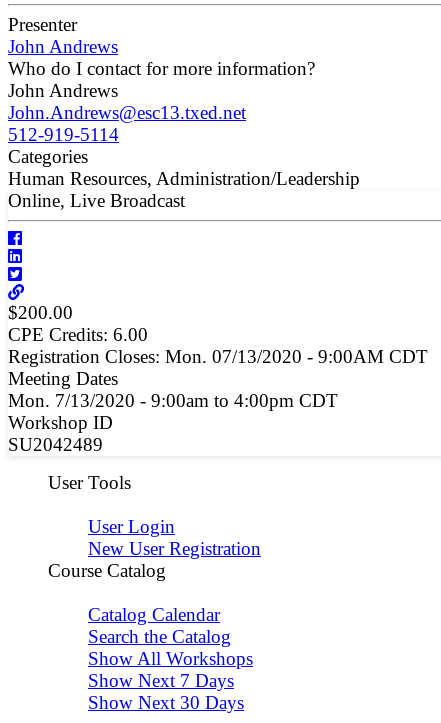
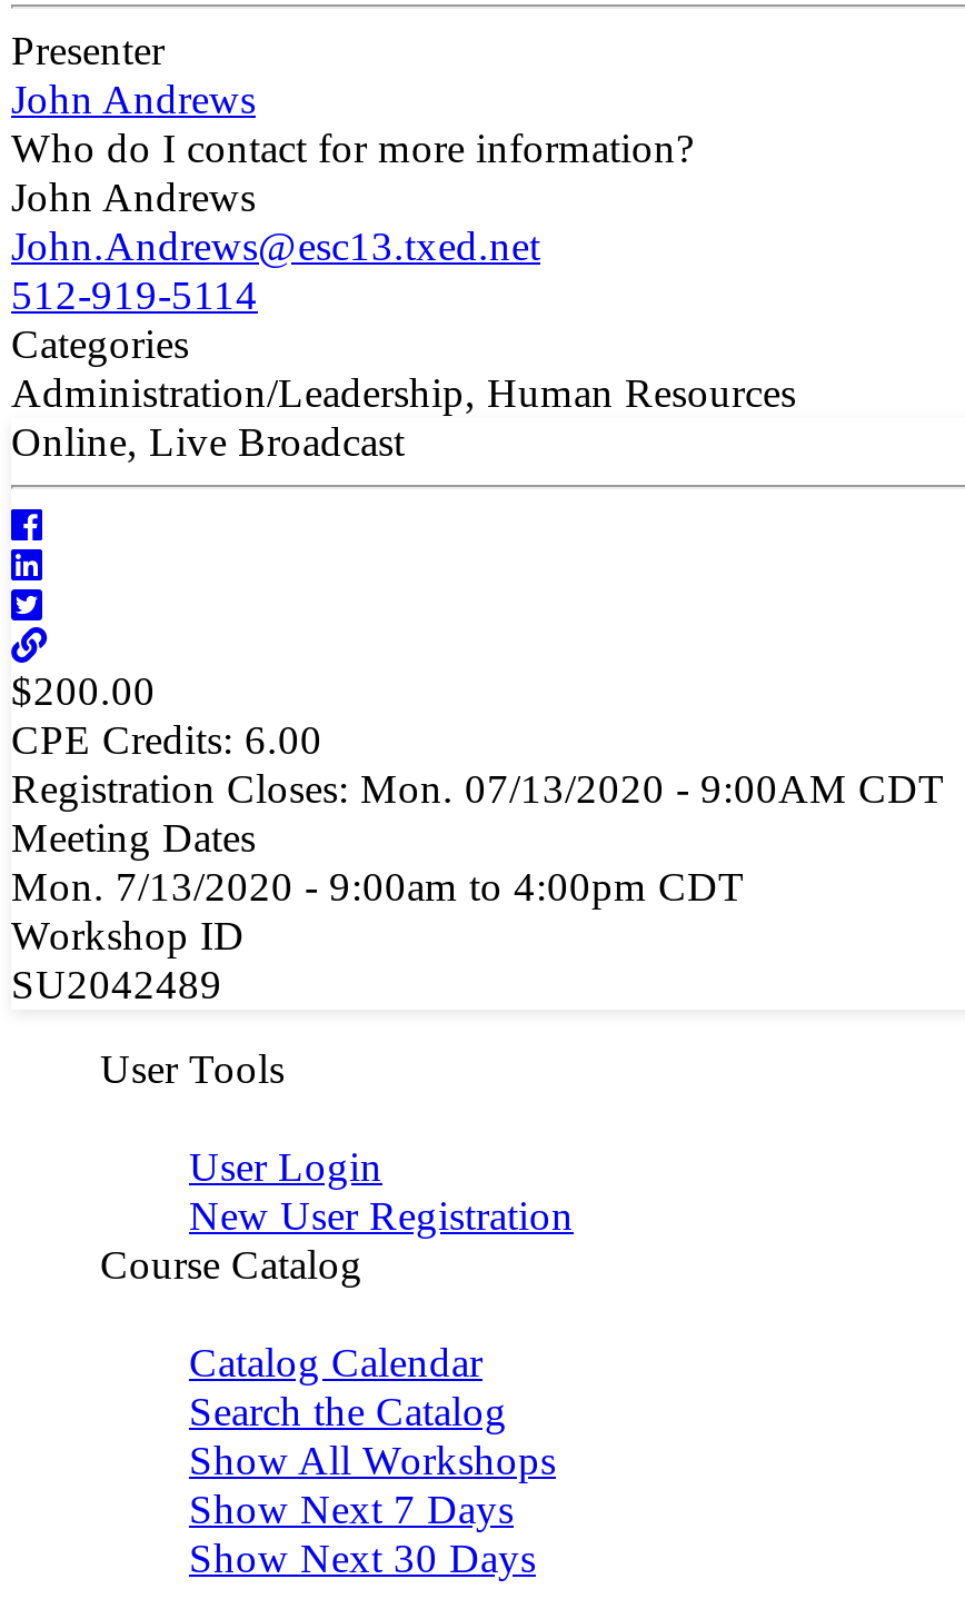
[8,168,360,189] Human Resources, Administration/Leadership -> [11,369,796,416] Administration/Leadership, Human Resources

